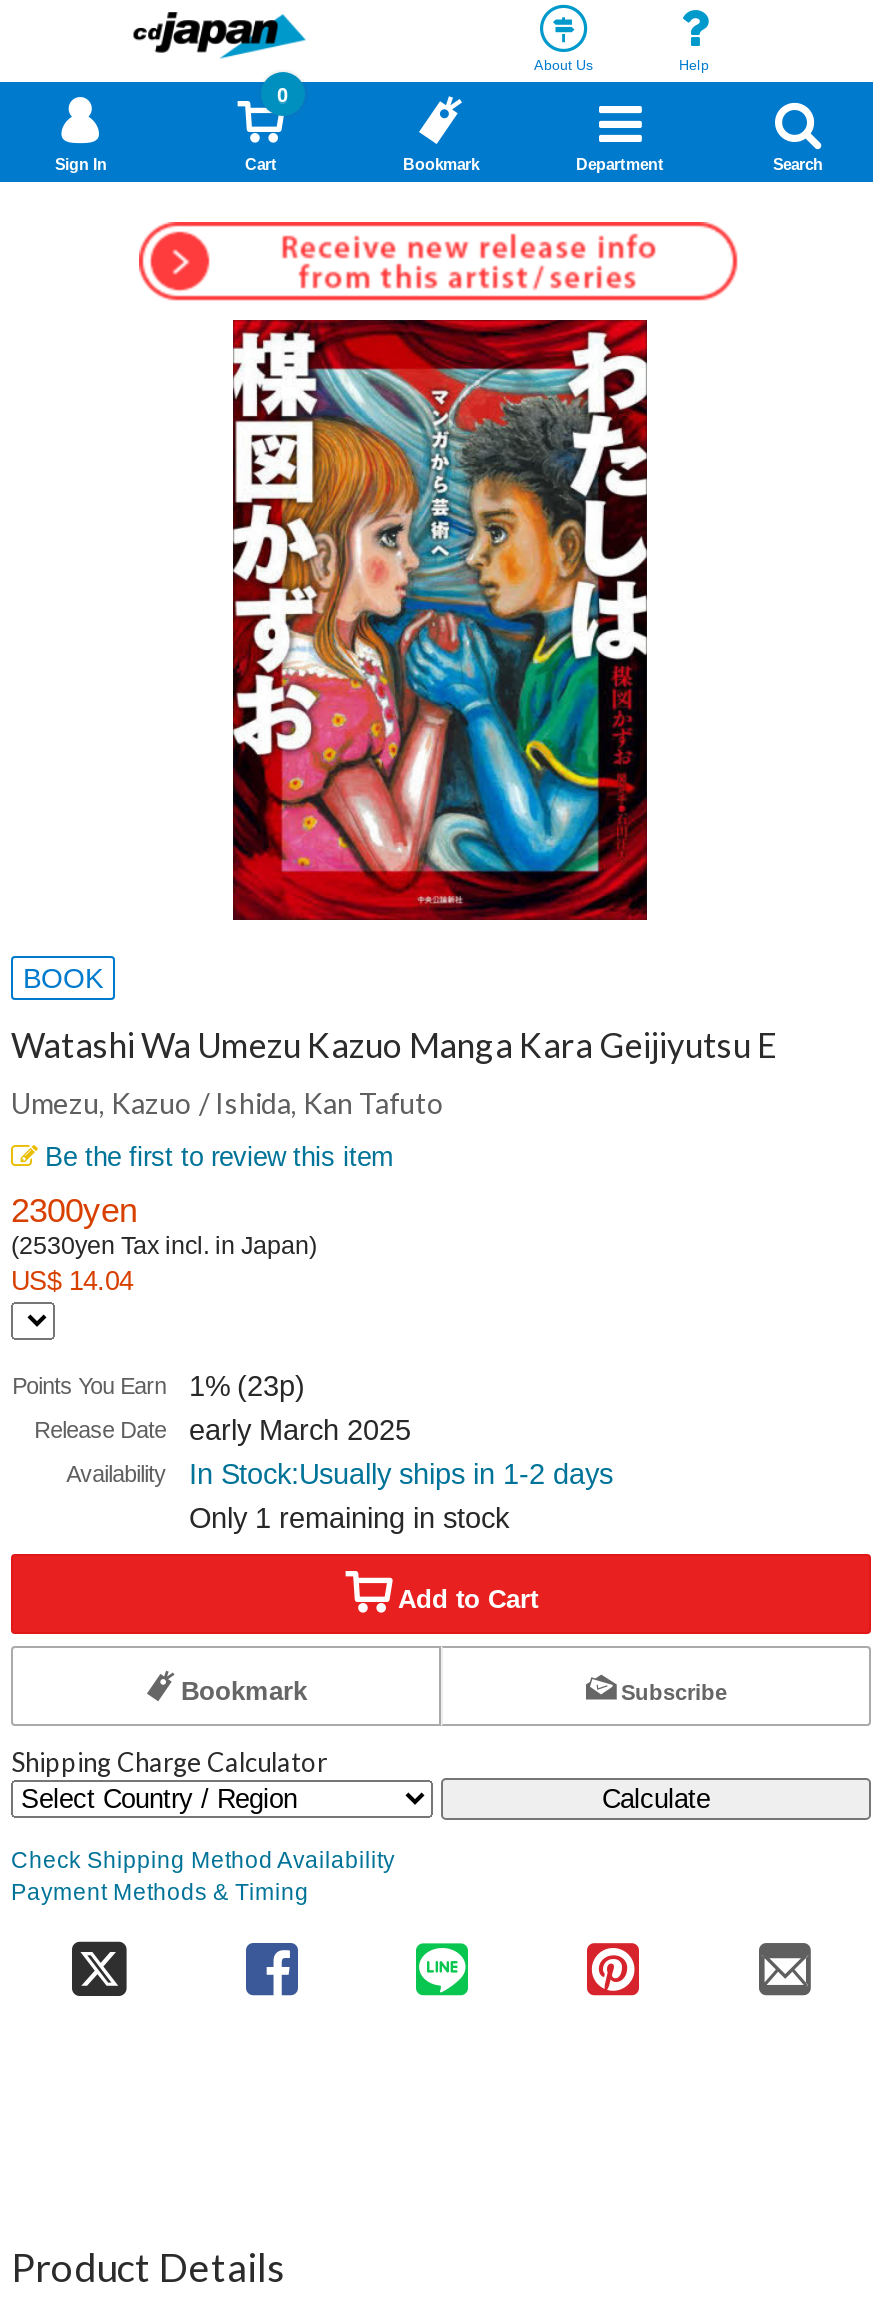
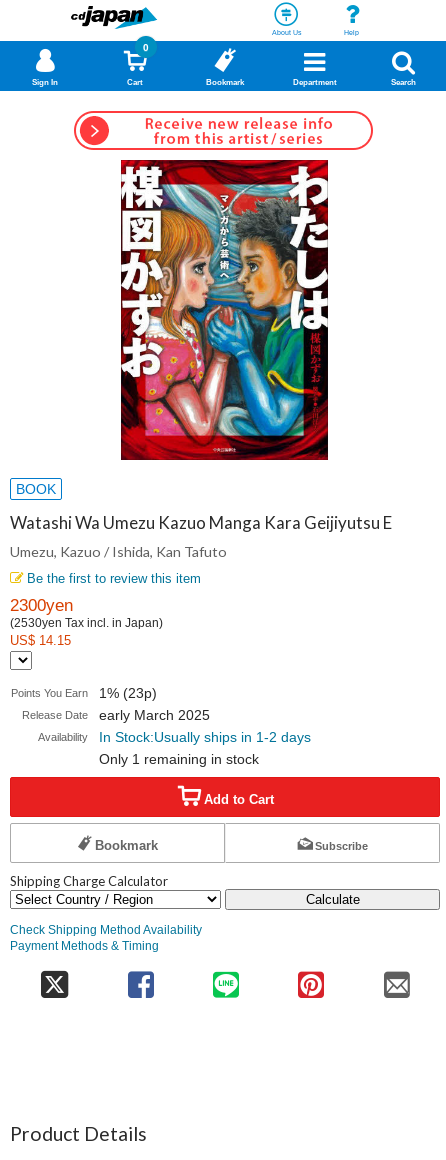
[11,1265,133,1295] US$ 14.04 -> [10,632,71,647] US$ 14.15

